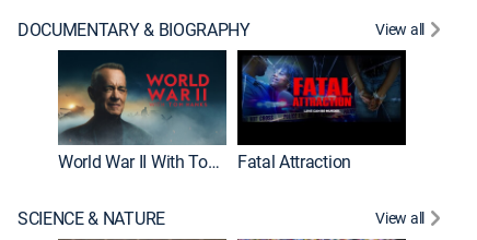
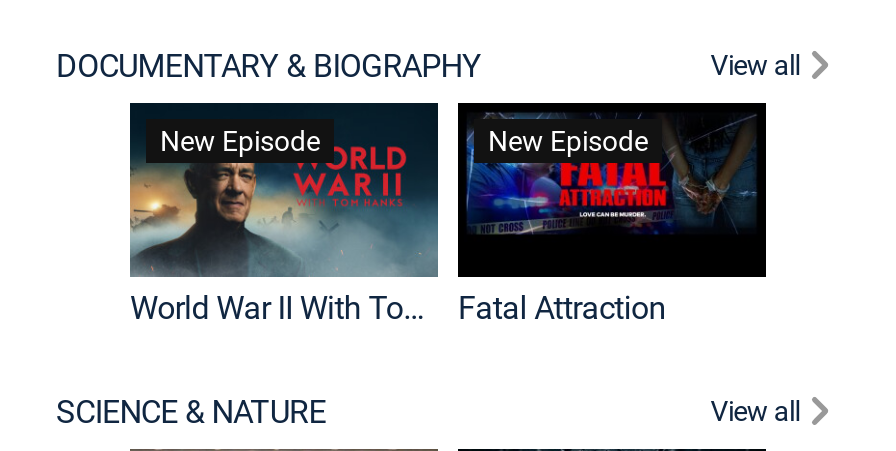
none -> [160,122,320,160] New Episode
none -> [488,122,648,160] New Episode

